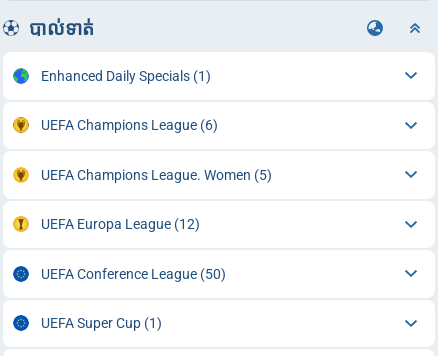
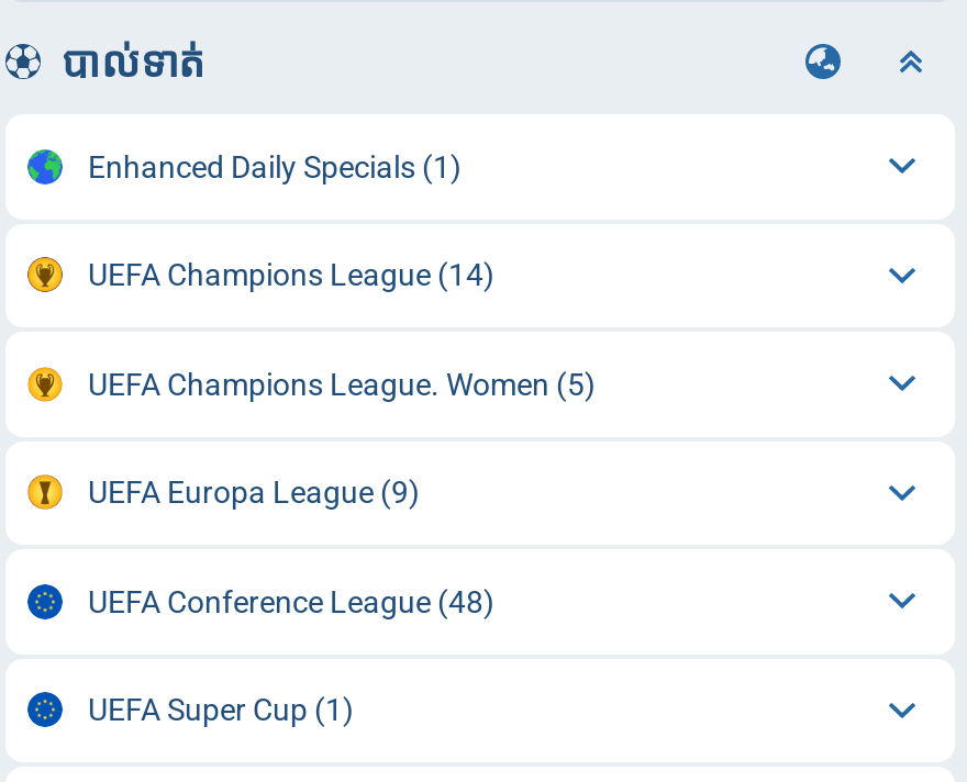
[40,117,217,133] UEFA Champions League (6) -> [88,257,494,293] UEFA Champions League (14)
[40,216,199,232] UEFA Europa League (12) -> [88,475,420,510] UEFA Europa League (9)
[40,266,225,282] UEFA Conference League (50) -> [88,584,494,619] UEFA Conference League (48)

